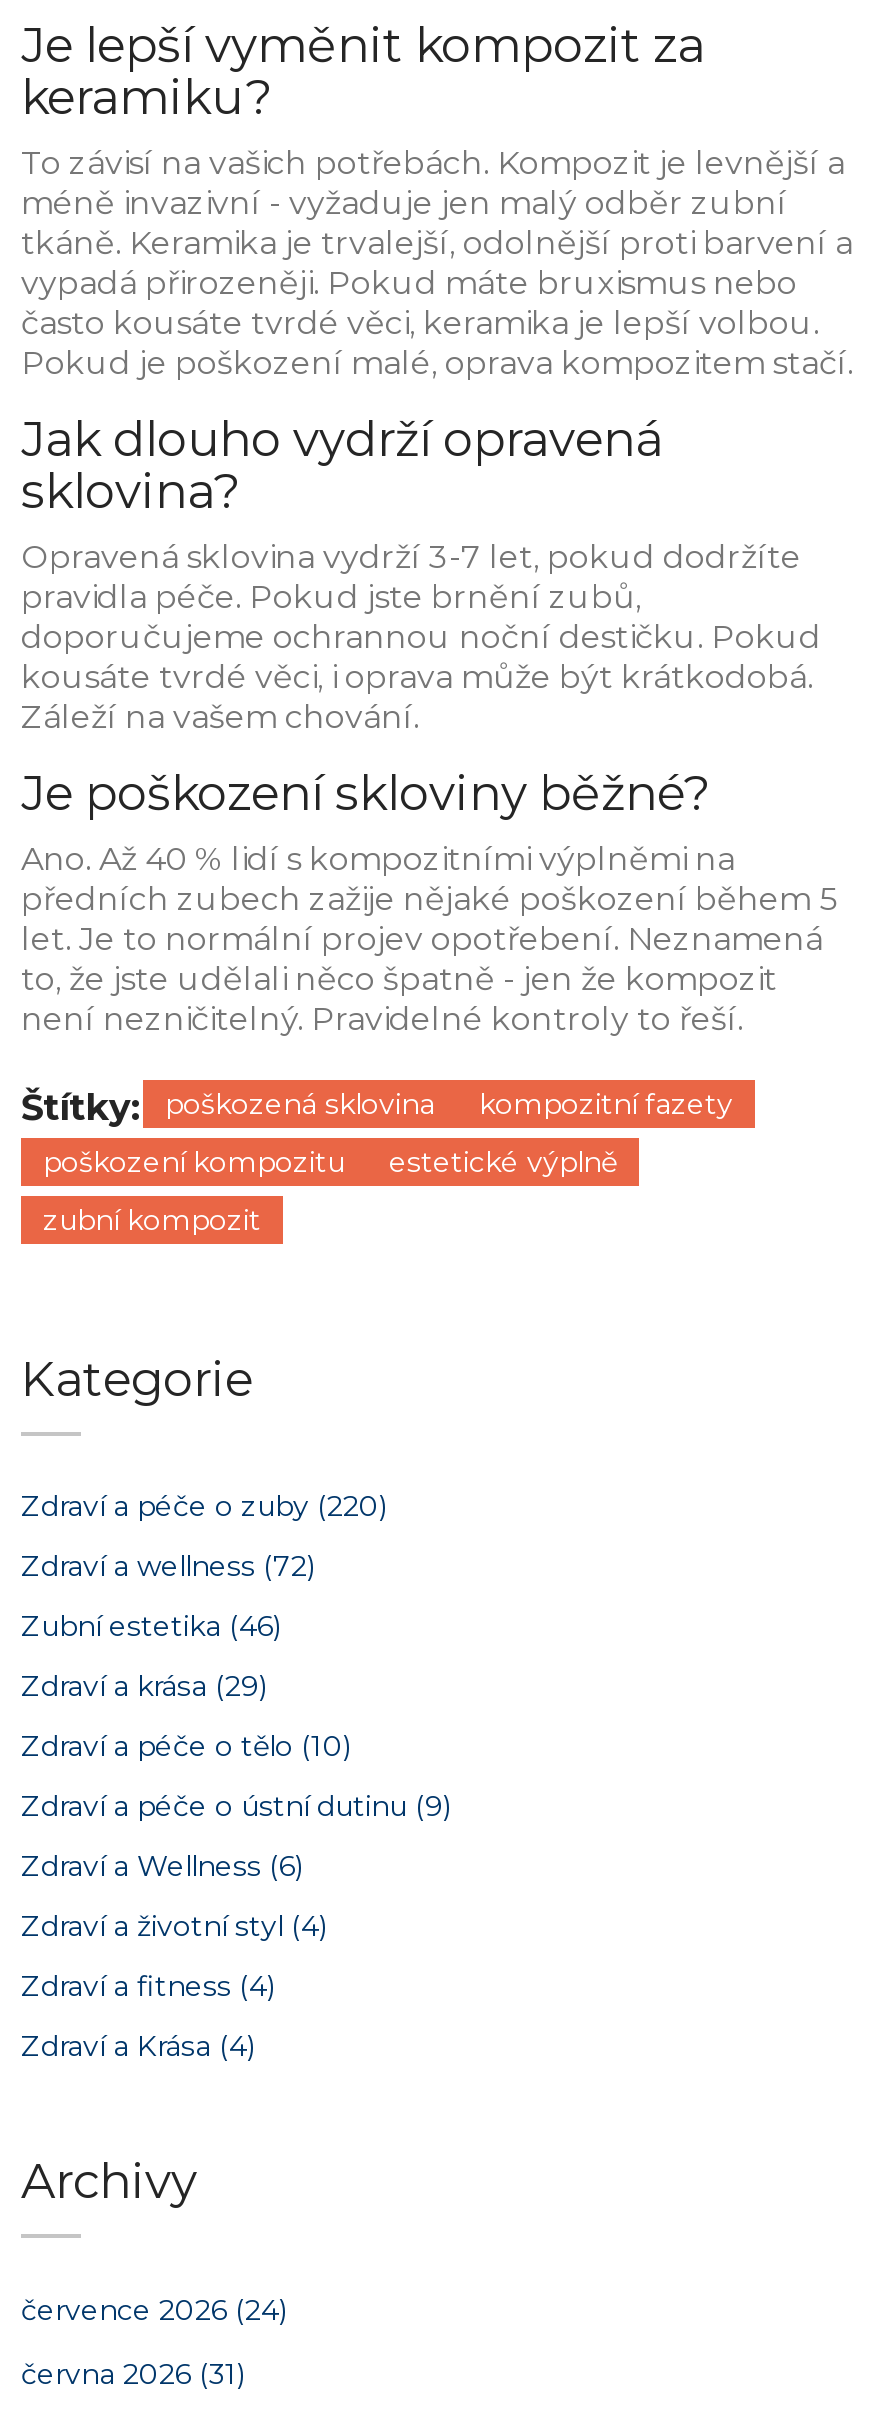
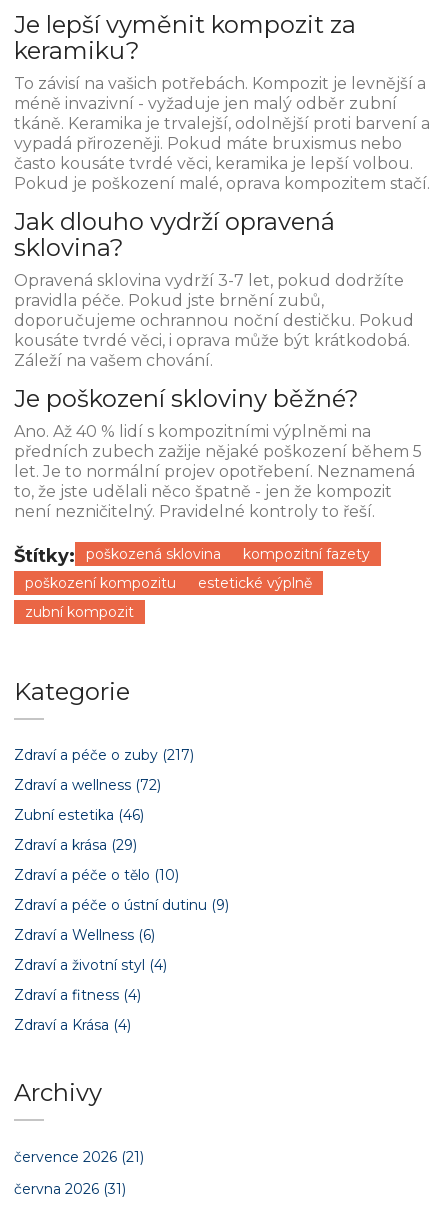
[21,1489,387,1525] Zdraví a péče o zuby (220) -> [14,746,194,764] Zdraví a péče o zuby (217)
[21,2293,287,2329] července 2026 (24) -> [14,1148,144,1166] července 2026 (21)

